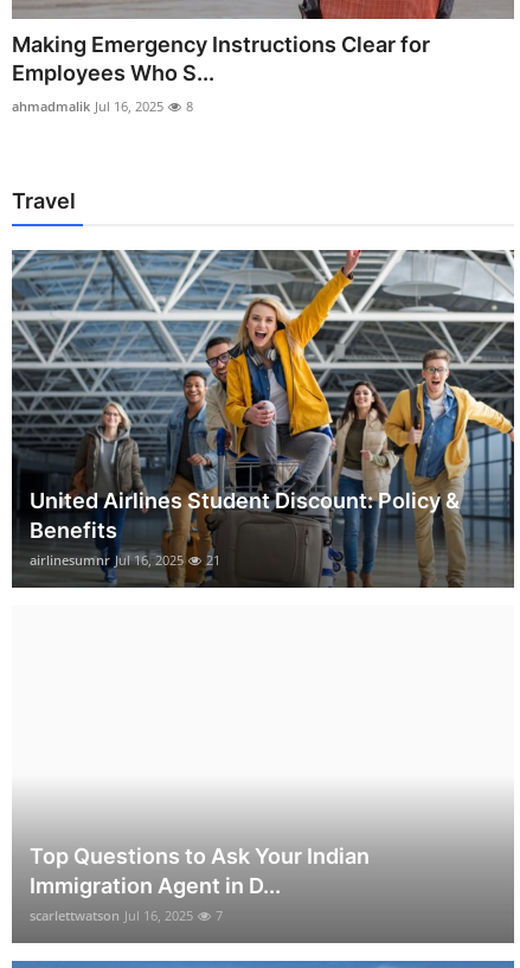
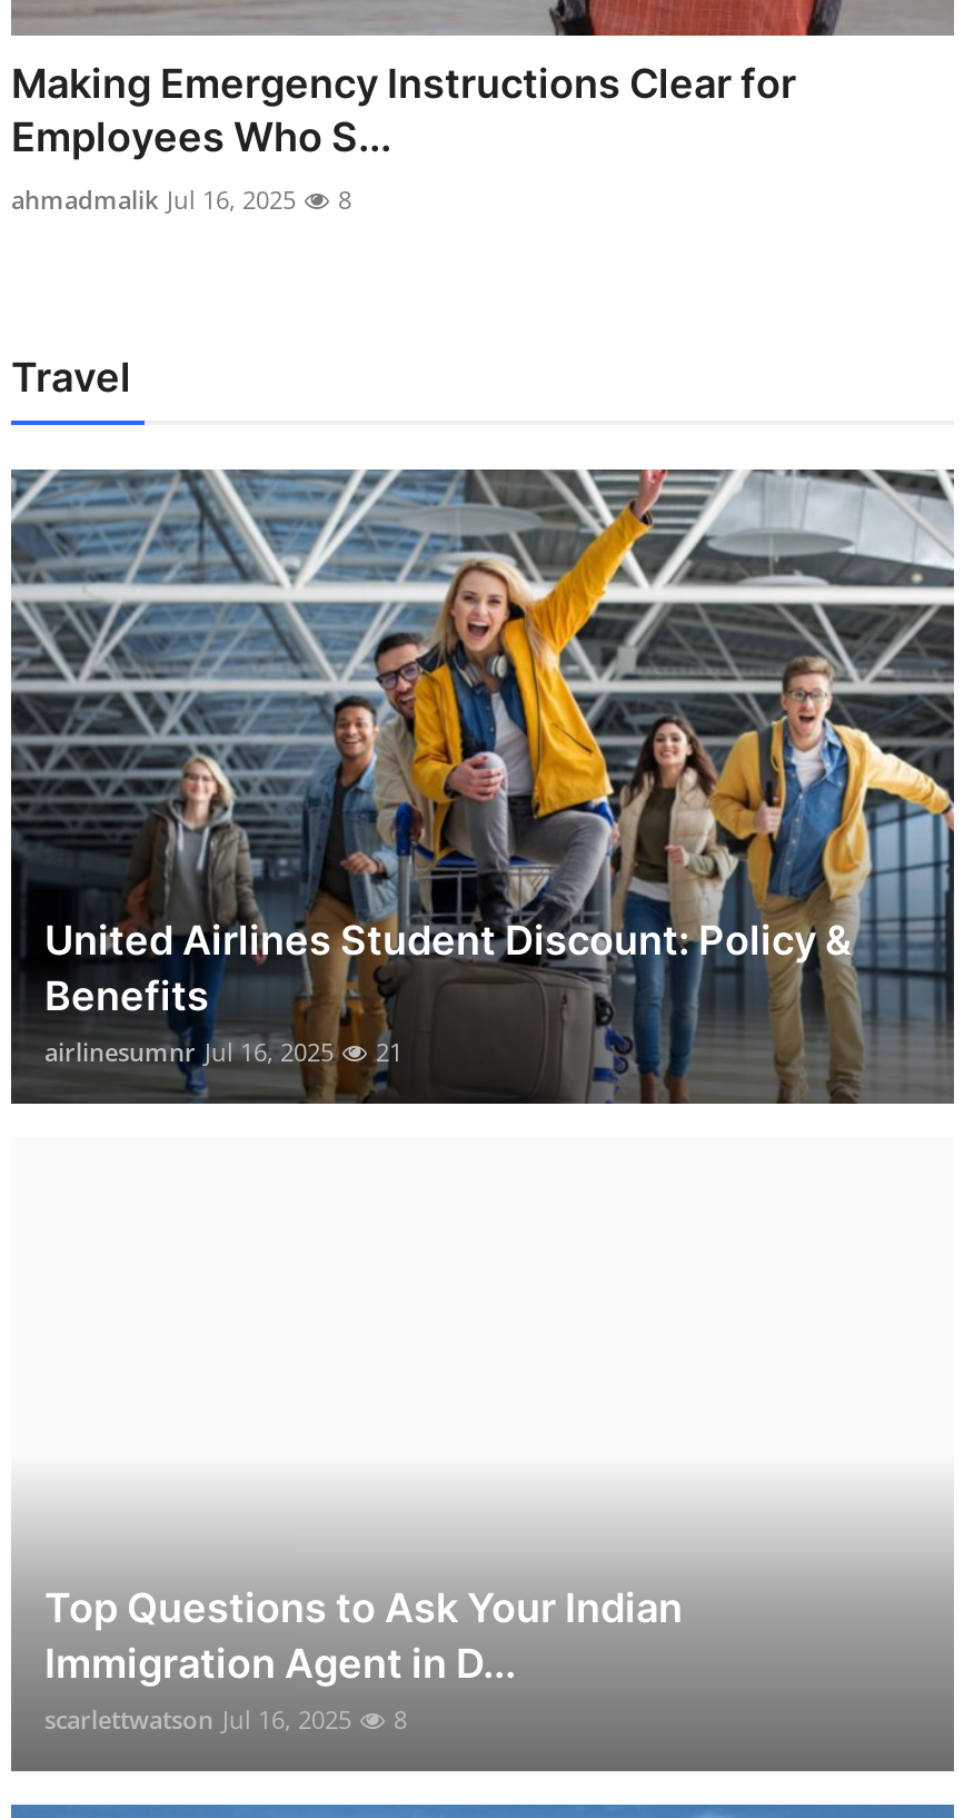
[30,906,223,924] scarlettwatson Jul 16, 2025 7 -> [44,1702,407,1735] scarlettwatson Jul 16, 2025 8

